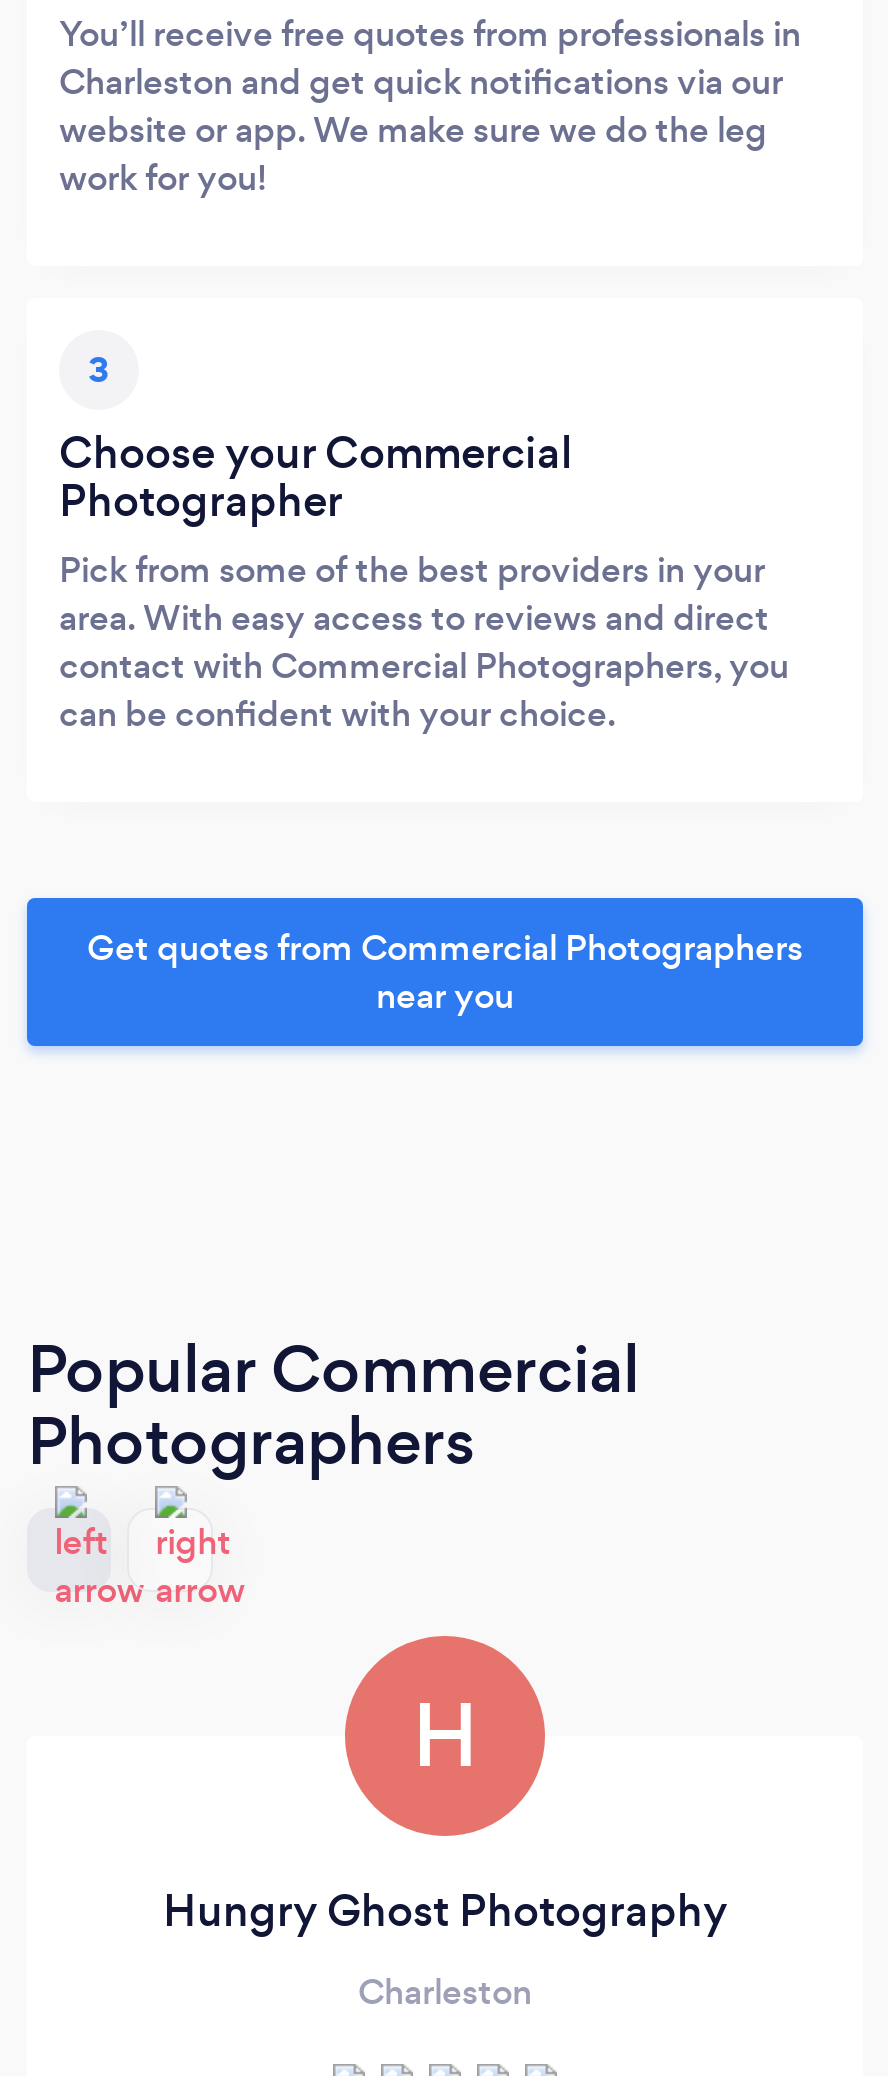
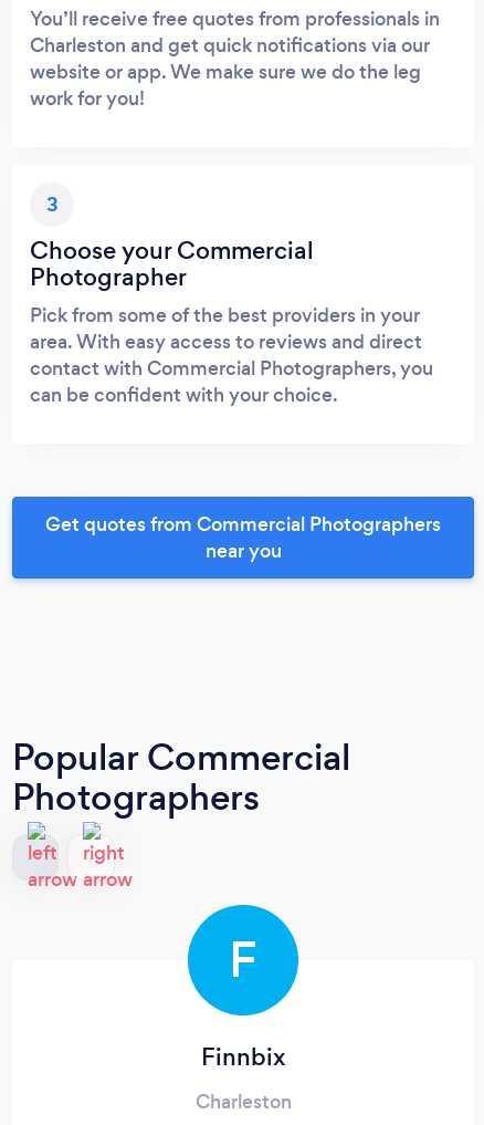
[412,1676,478,1796] H -> [229,927,257,993] F
[163,1880,727,1942] Hungry Ghost Photography -> [201,1040,285,1074] Finnbix

